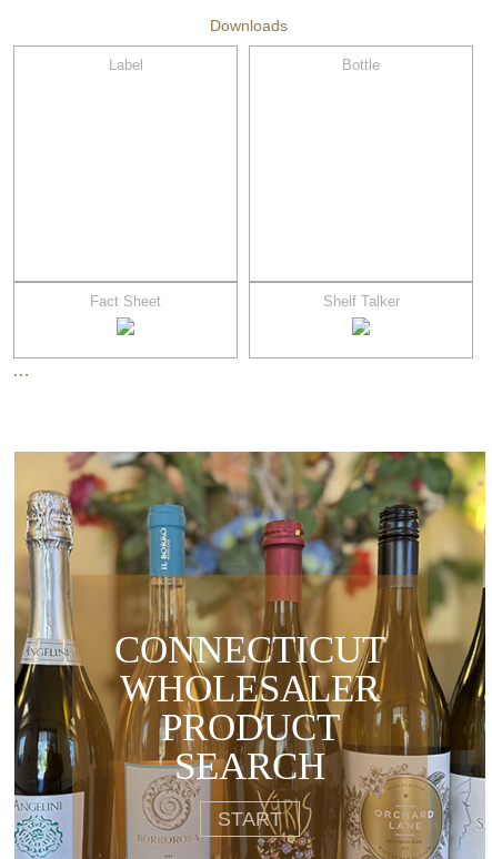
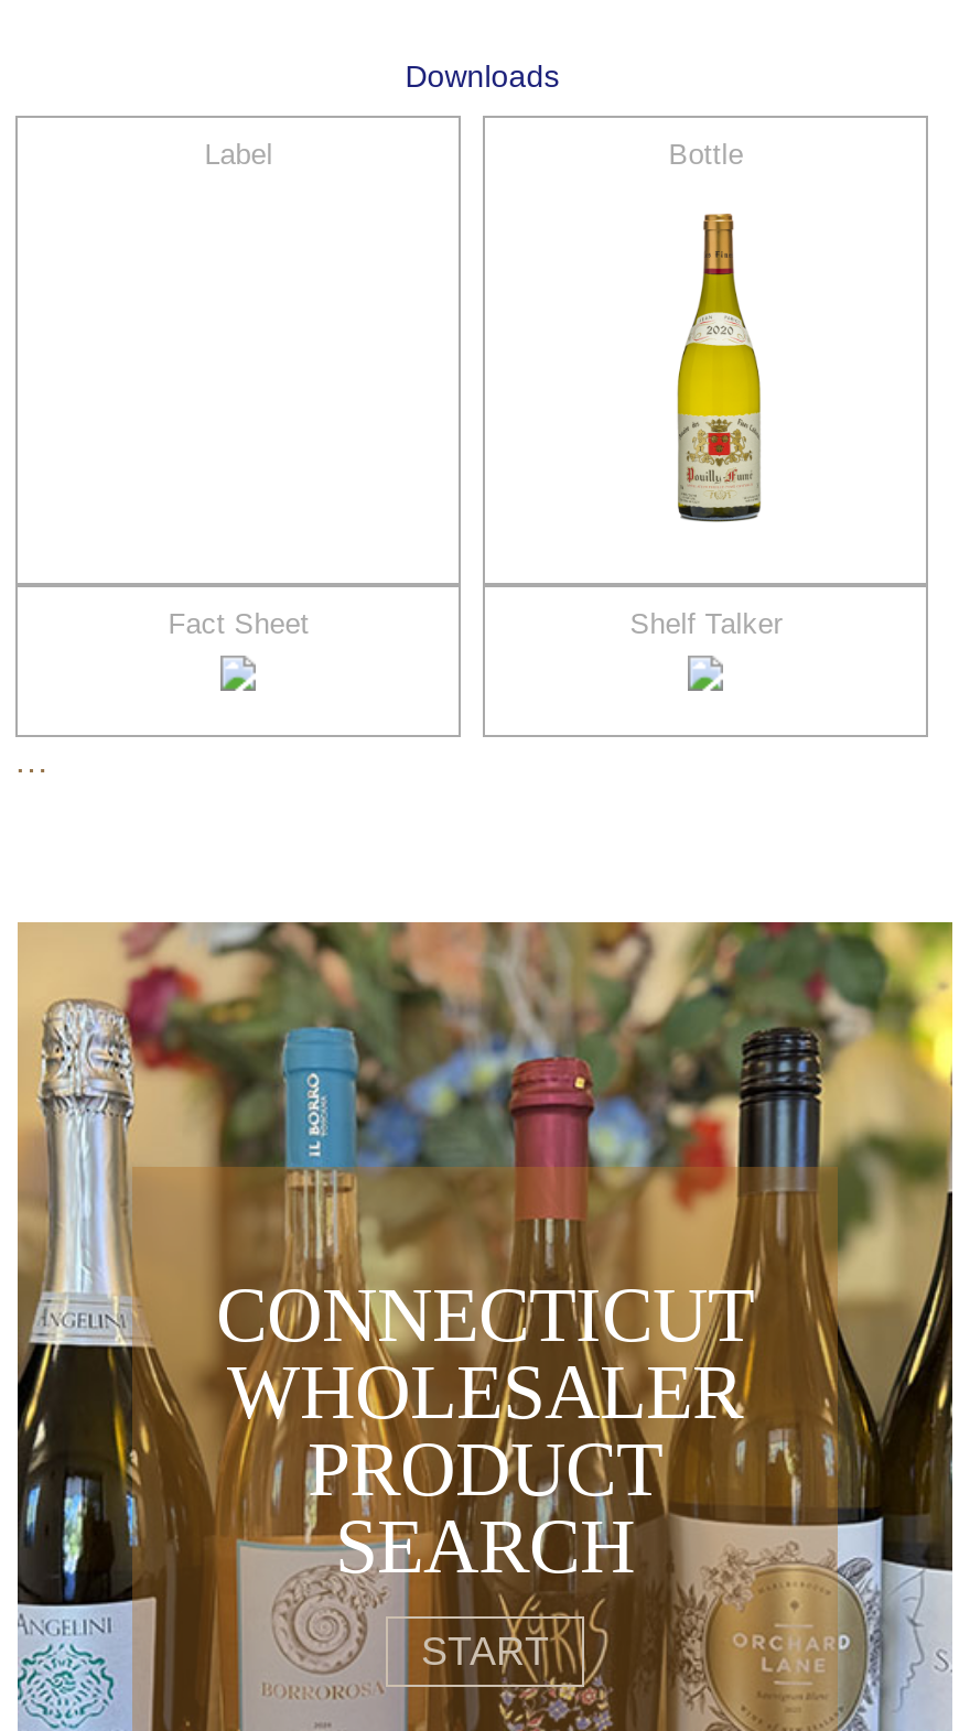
none -> [675,210,763,523] [image]

